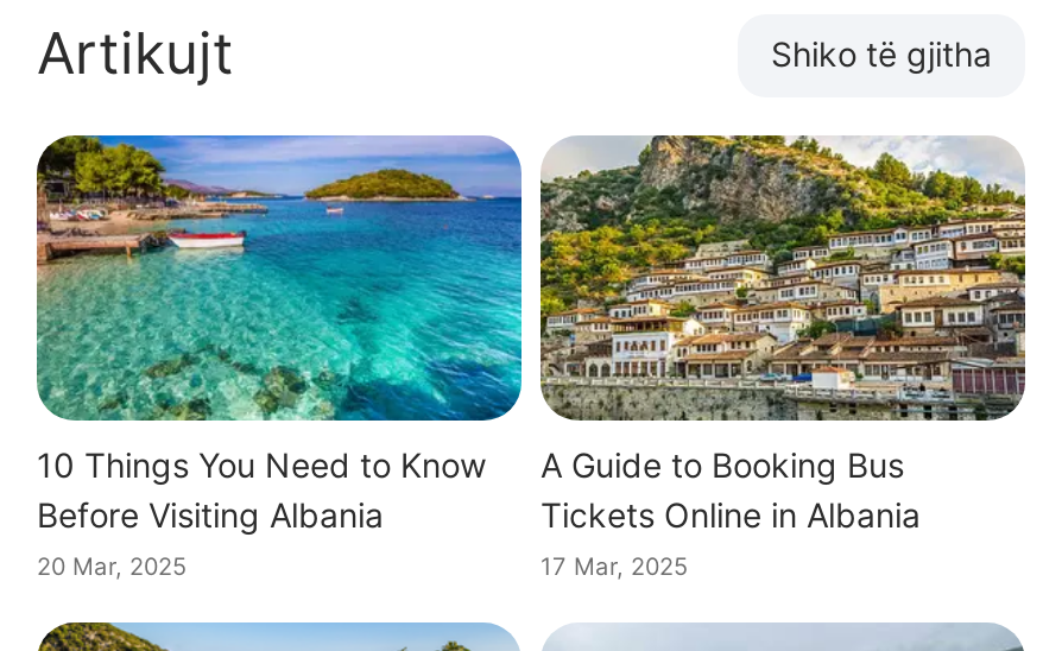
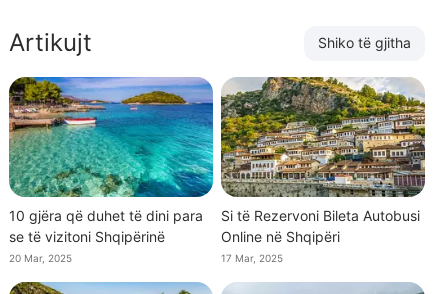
[37,444,486,534] 10 Things You Need to Know | Before Visiting Albania -> [9,207,203,245] 10 gjëra që duhet të dini para | se të vizitoni Shqipërinë
[541,444,921,534] A Guide to Booking Bus | Tickets Online in Albania -> [221,207,420,245] Si të Rezervoni Bileta Autobusi | Online në Shqipëri

